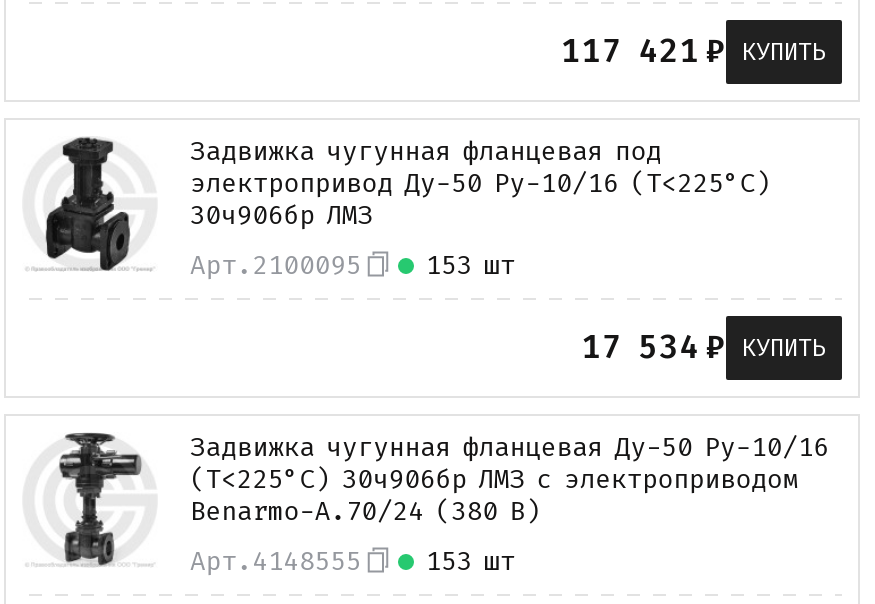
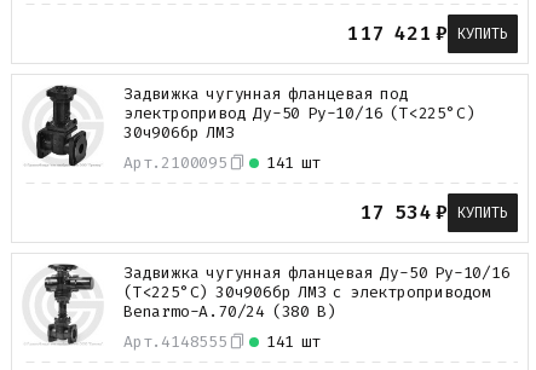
[190,248,515,282] Арт. 2100095 153 шт -> [123,152,320,173] Арт. 2100095 141 шт
[190,544,515,578] Арт. 4148555 153 шт -> [123,331,320,352] Арт. 4148555 141 шт

